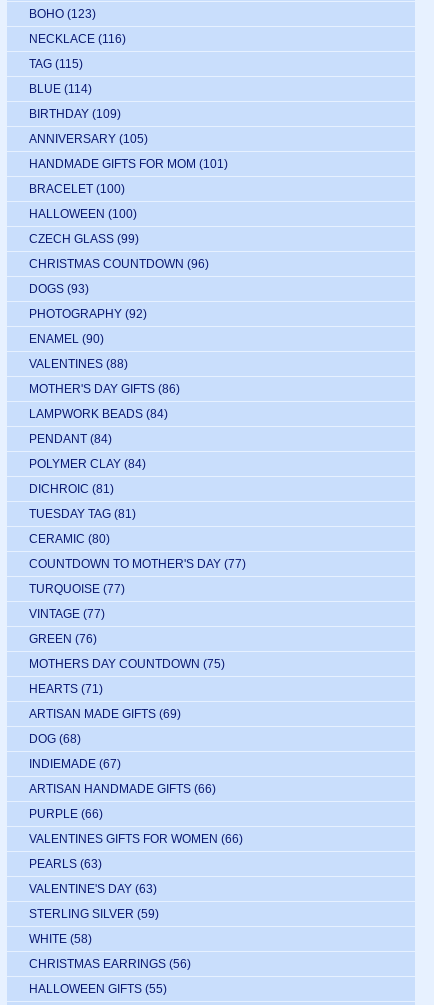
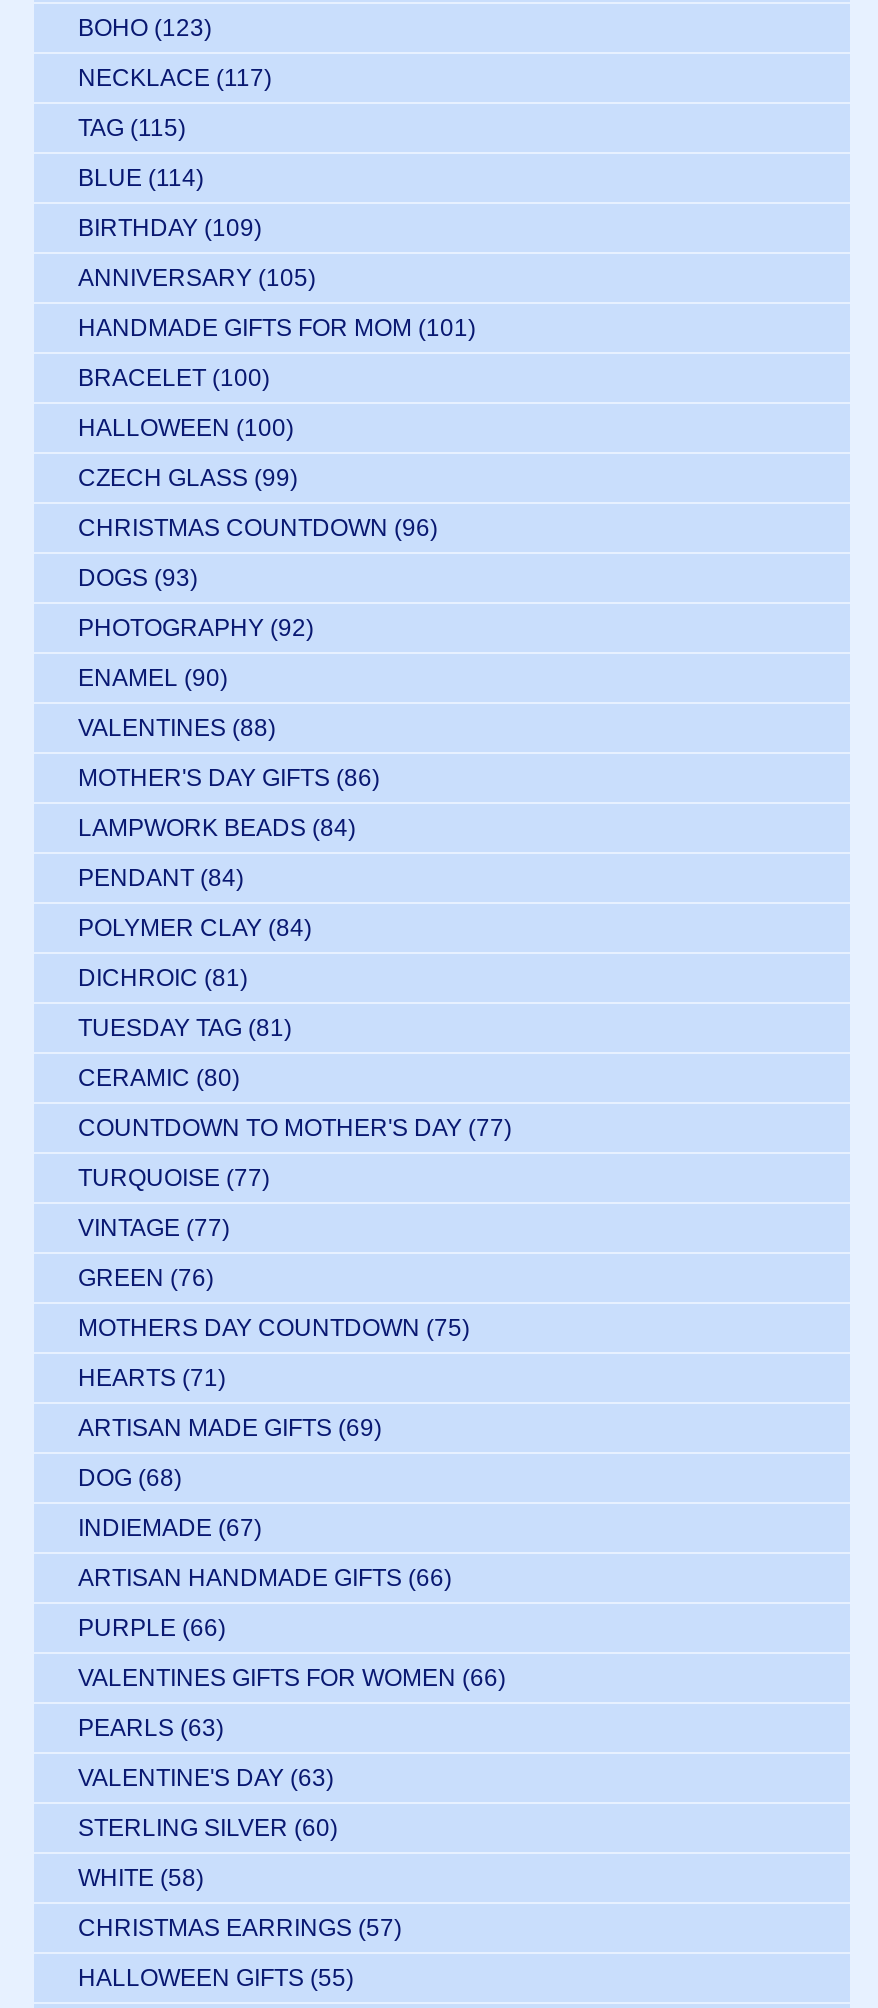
[29,32,126,46] NECKLACE (116) -> [78,64,272,92] NECKLACE (117)
[29,907,159,921] STERLING SILVER (59) -> [78,1814,338,1842] STERLING SILVER (60)
[29,957,191,971] CHRISTMAS EARRINGS (56) -> [78,1914,402,1942] CHRISTMAS EARRINGS (57)

